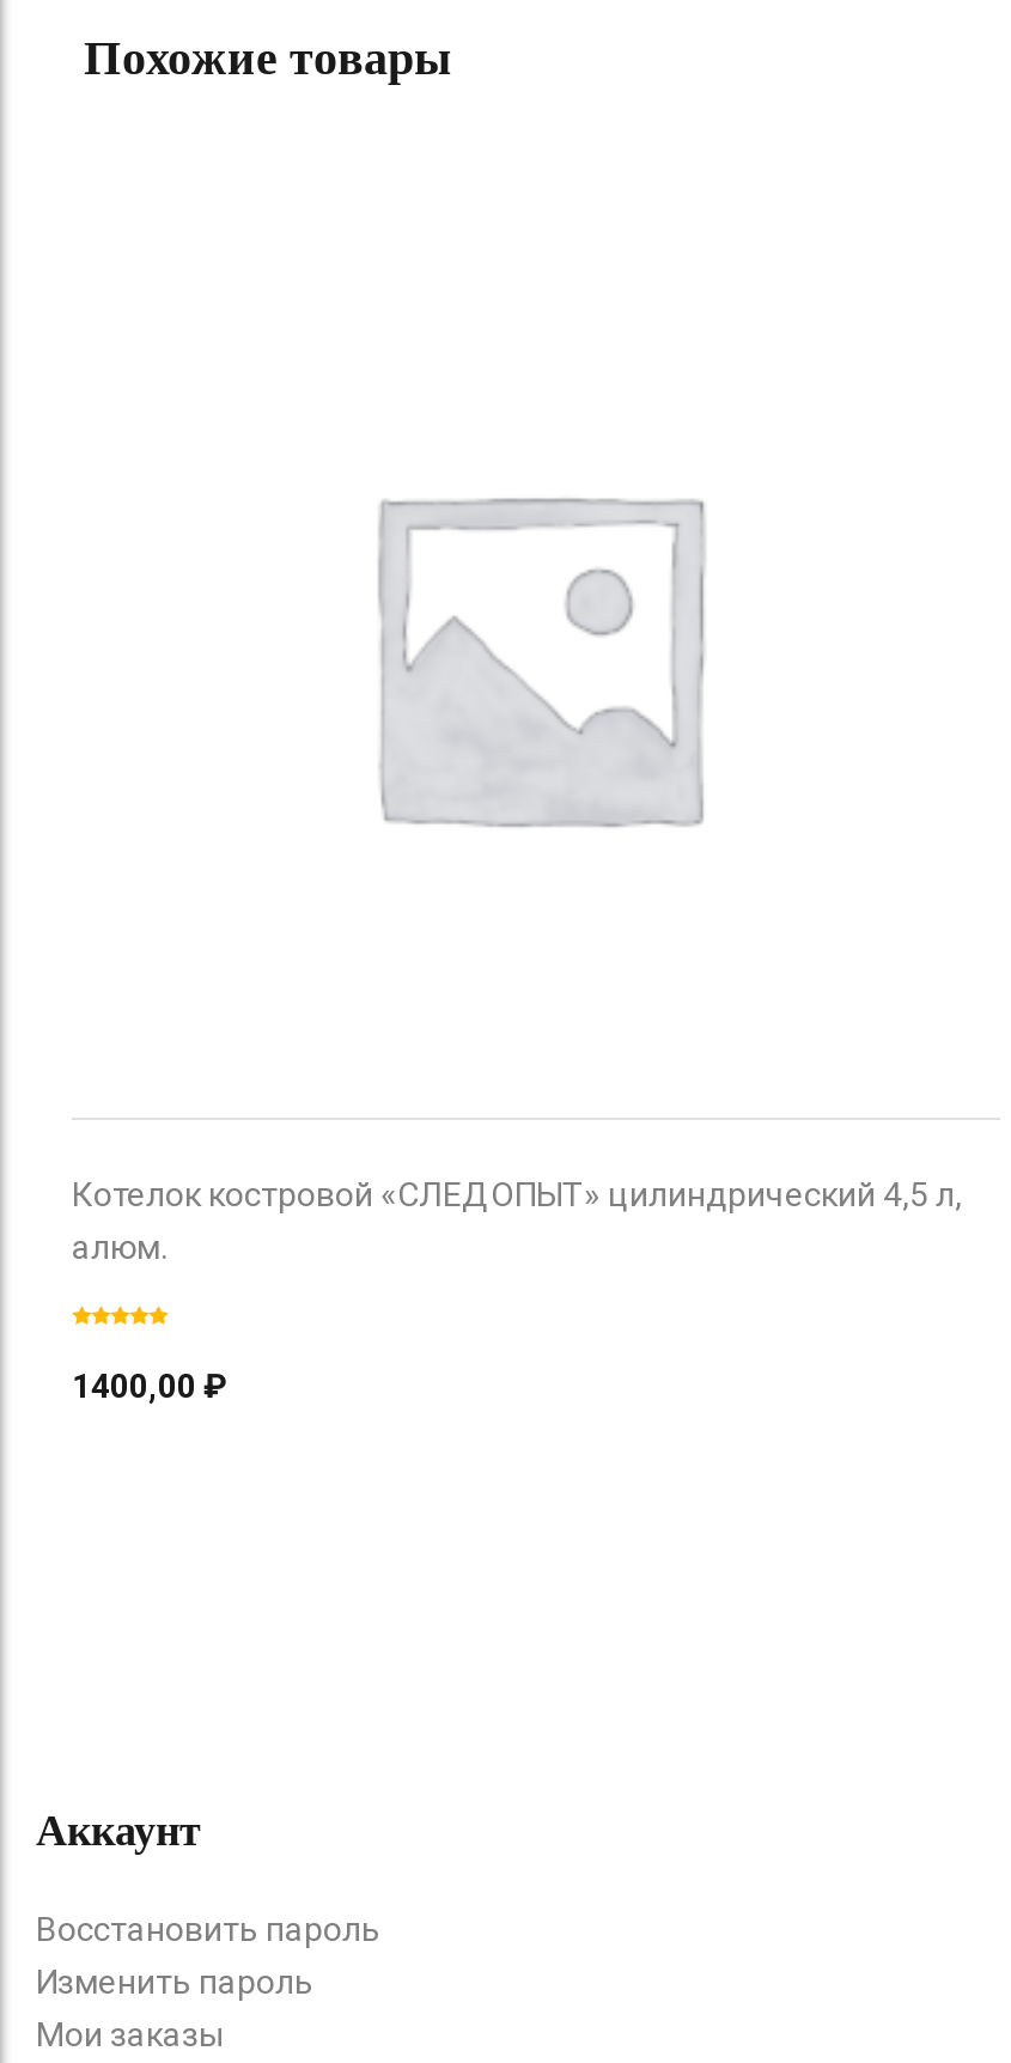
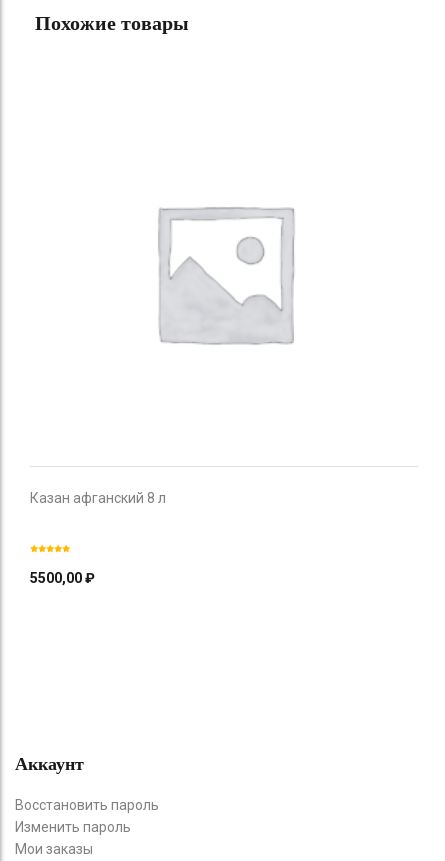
[72,1174,962,1265] Котелок костровой «СЛЕДОПЫТ» цилиндрический 4,5 л, | алюм. -> [30,490,166,506] Казан афганский 8 л
[72,1366,227,1404] 1400,00 ₽ -> [30,570,95,586] 5500,00 ₽

